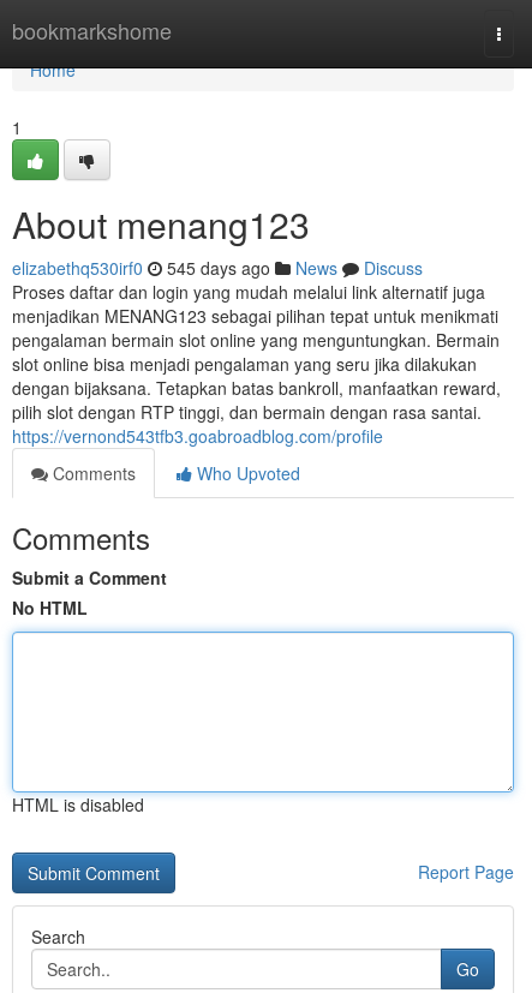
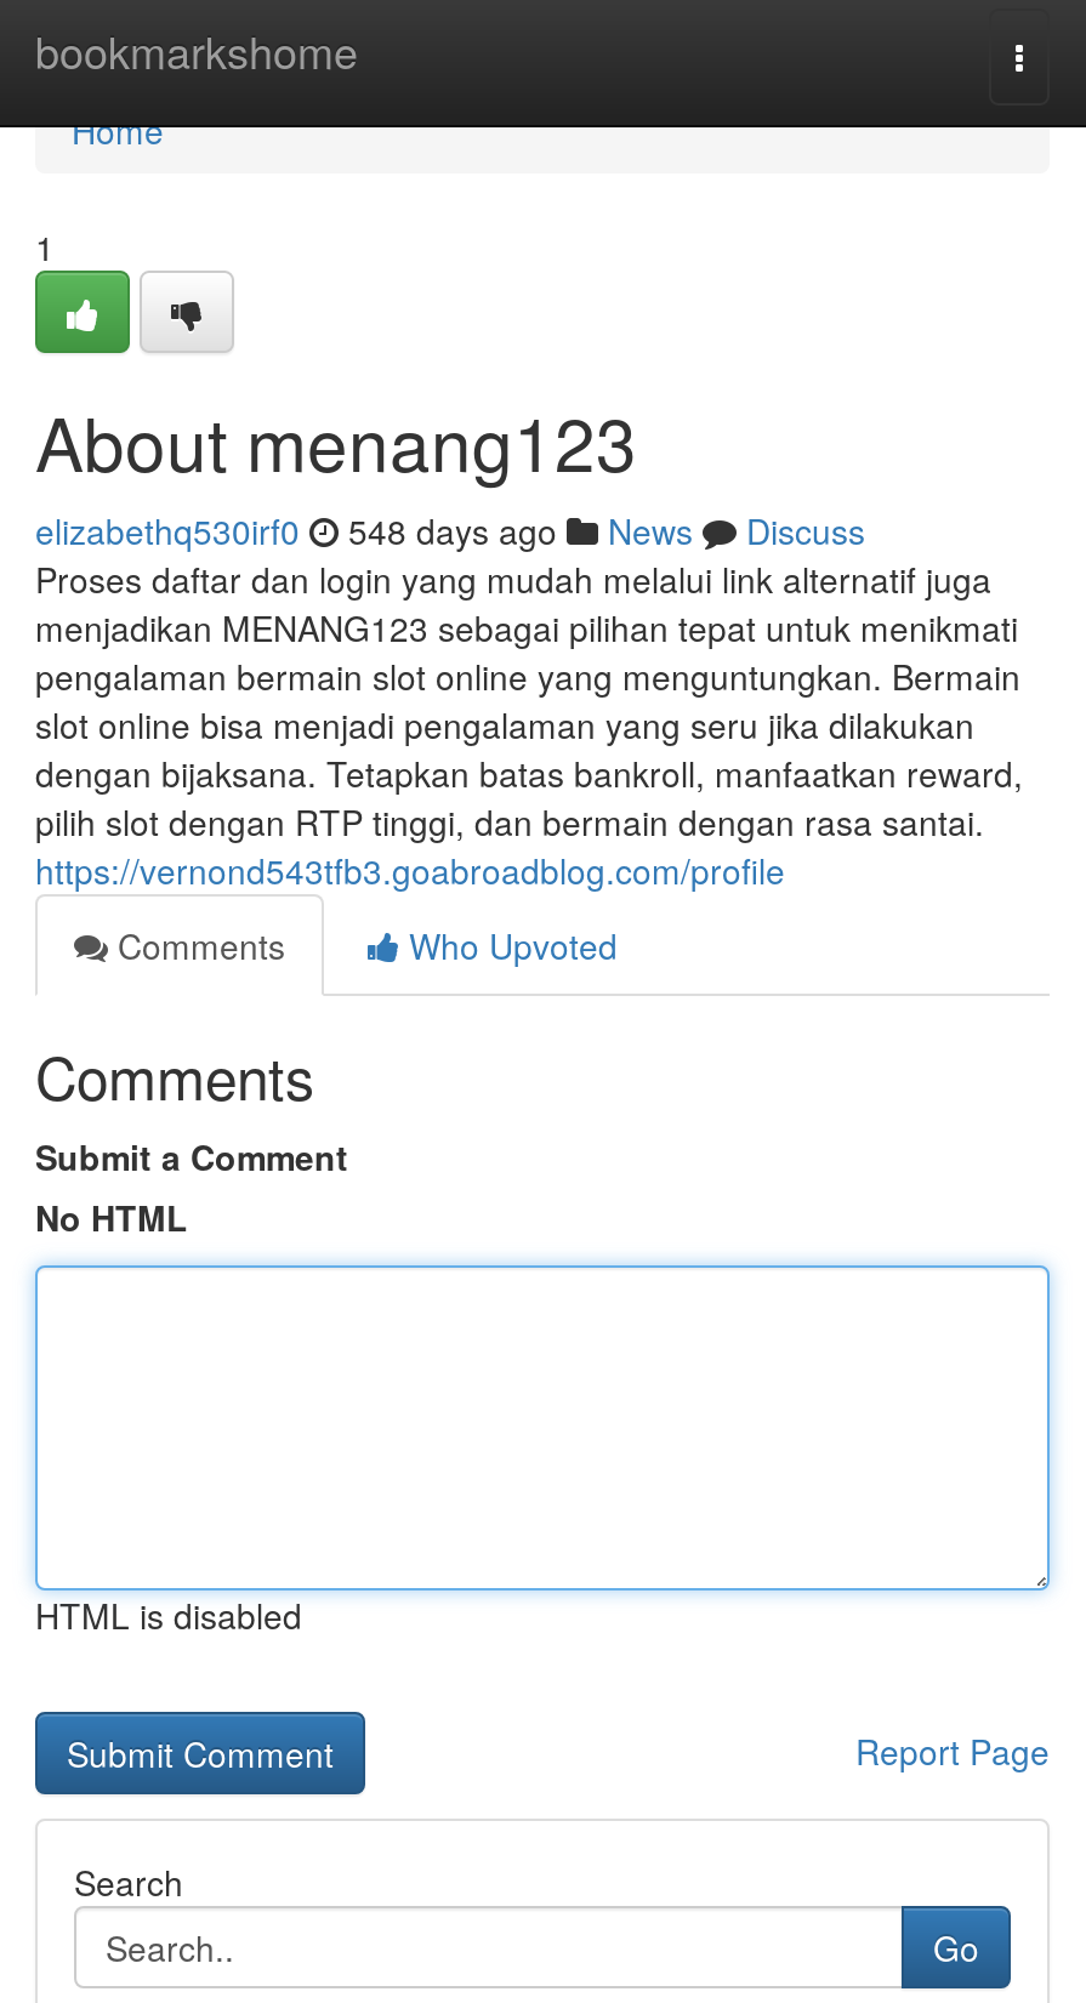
[12,256,423,280] elizabethq530irf0 545 days ago News Discuss -> [35,506,865,554] elizabethq530irf0 548 days ago News Discuss

